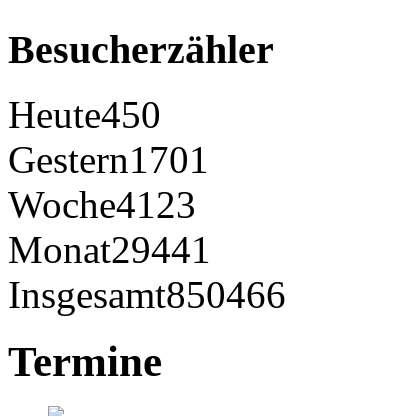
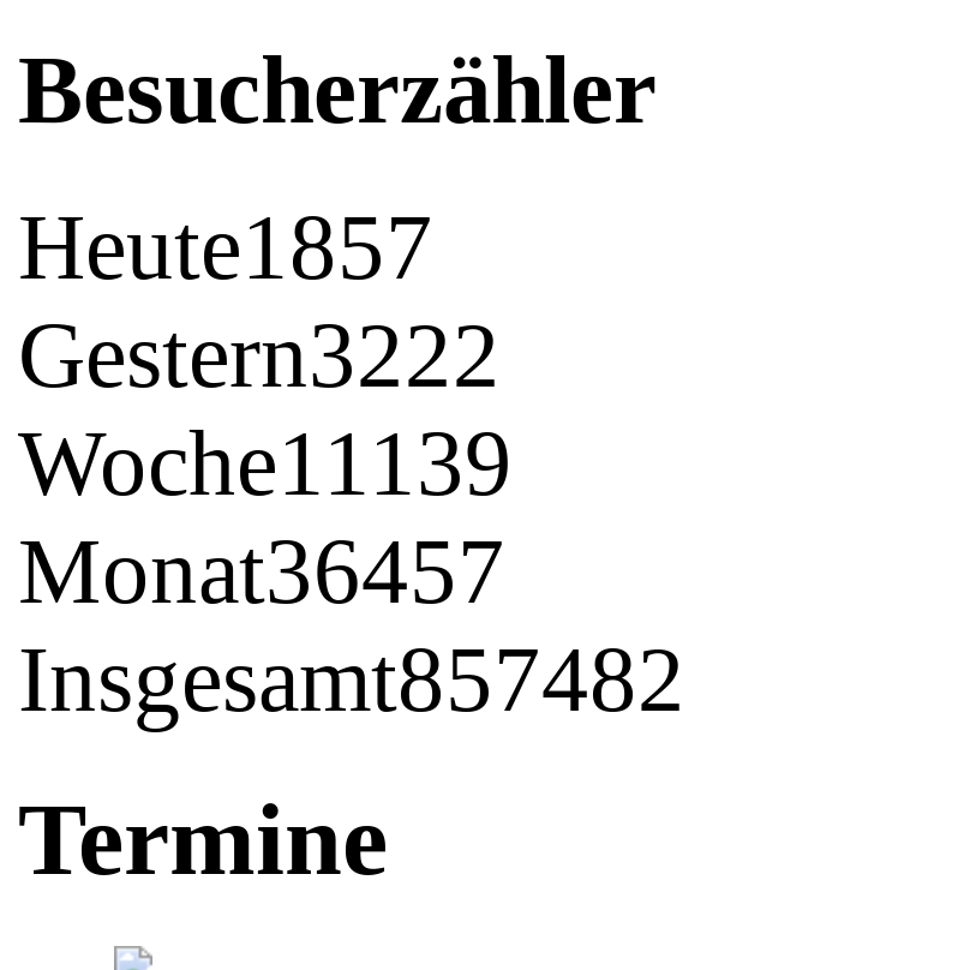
[8,93,161,136] Heute450 -> [18,195,433,298] Heute1857
[8,138,209,181] Gestern1701 -> [18,303,501,406] Gestern3222
[8,183,196,226] Woche4123 -> [18,411,513,514] Woche11139
[8,228,211,271] Monat29441 -> [18,519,505,622] Monat36457
[8,273,286,316] Insgesamt850466 -> [18,627,685,730] Insgesamt857482

